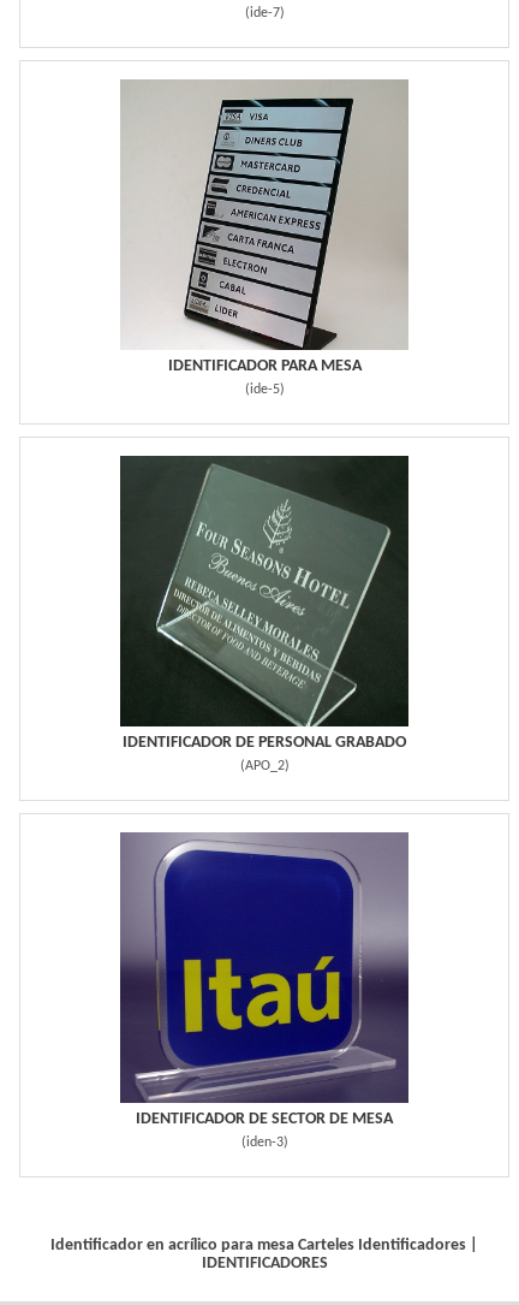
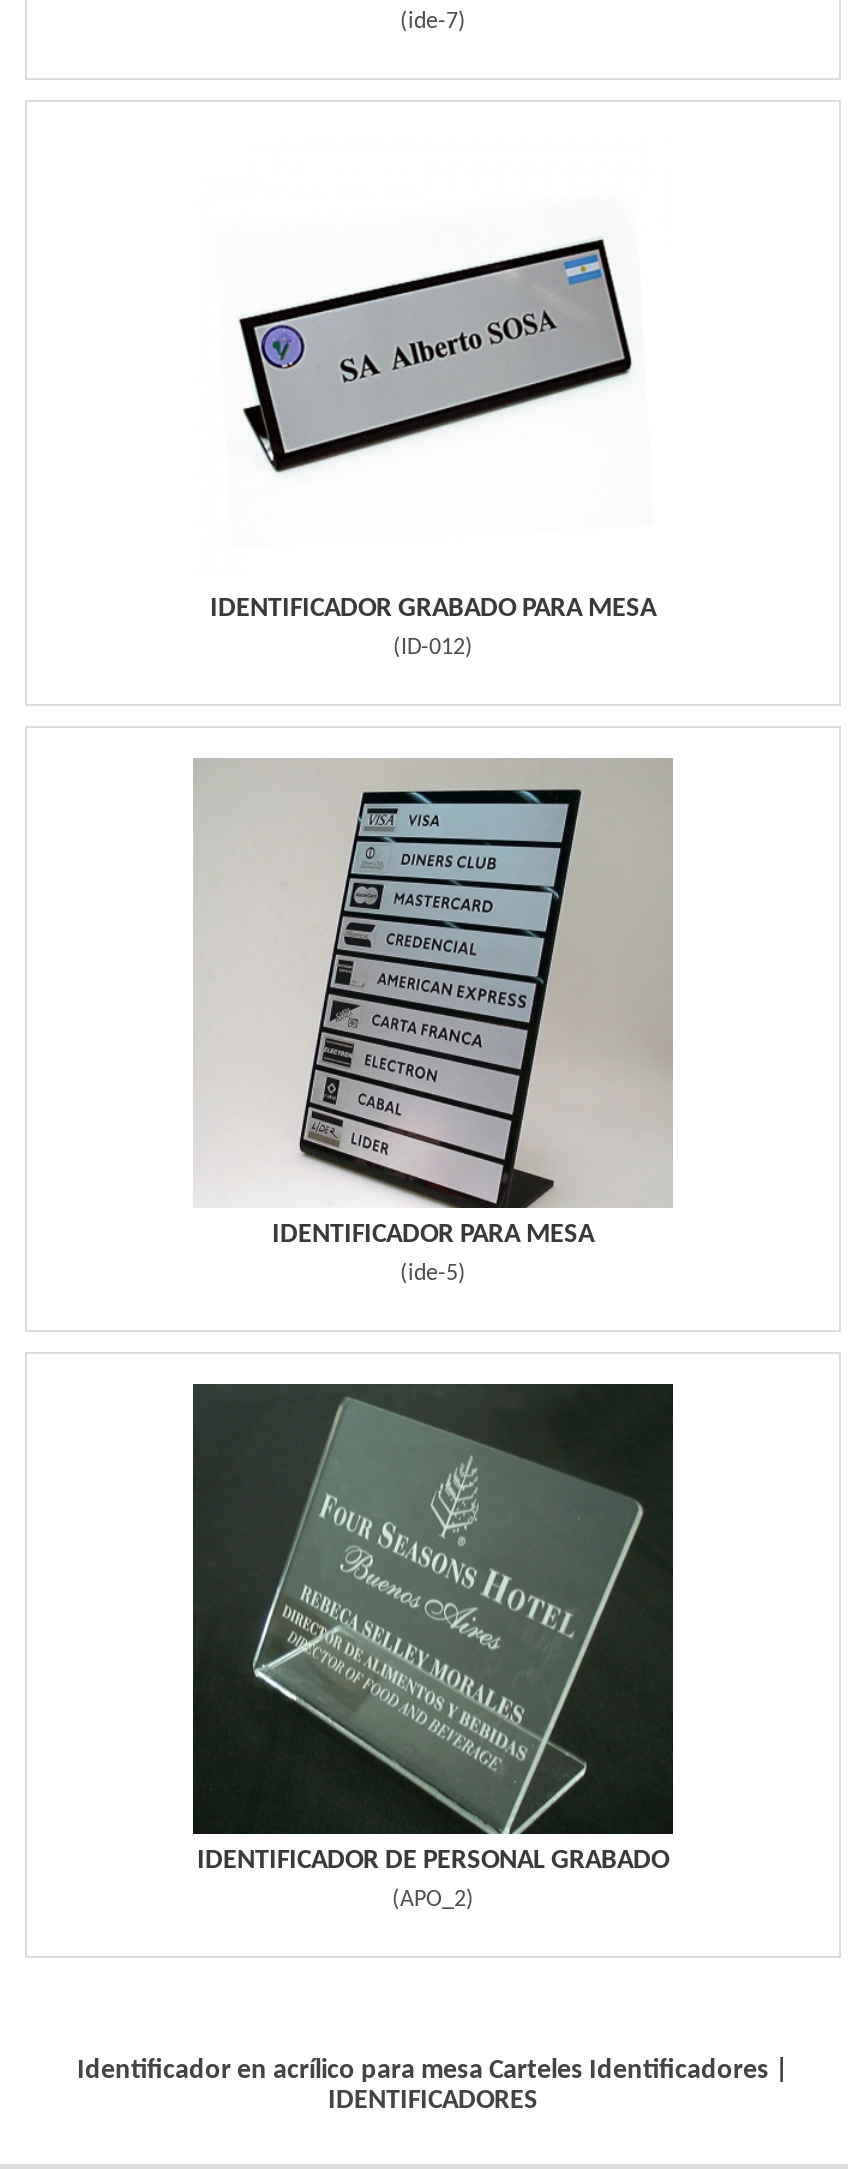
none -> [210,594,656,660] IDENTIFICADOR GRABADO PARA MESA | (ID-012)
none -> [239,236,635,472] [image]
moved [123,83,408,773] -> [197,764,673,1912]: [image] | IDENTIFICADOR PARA MESA | (ide-5) | IDENTIFICADOR DE PERSONAL GRABADO | (APO_2)
[120,832,408,1150] [image] | IDENTIFICADOR DE SECTOR DE MESA | (iden-3) -> none

